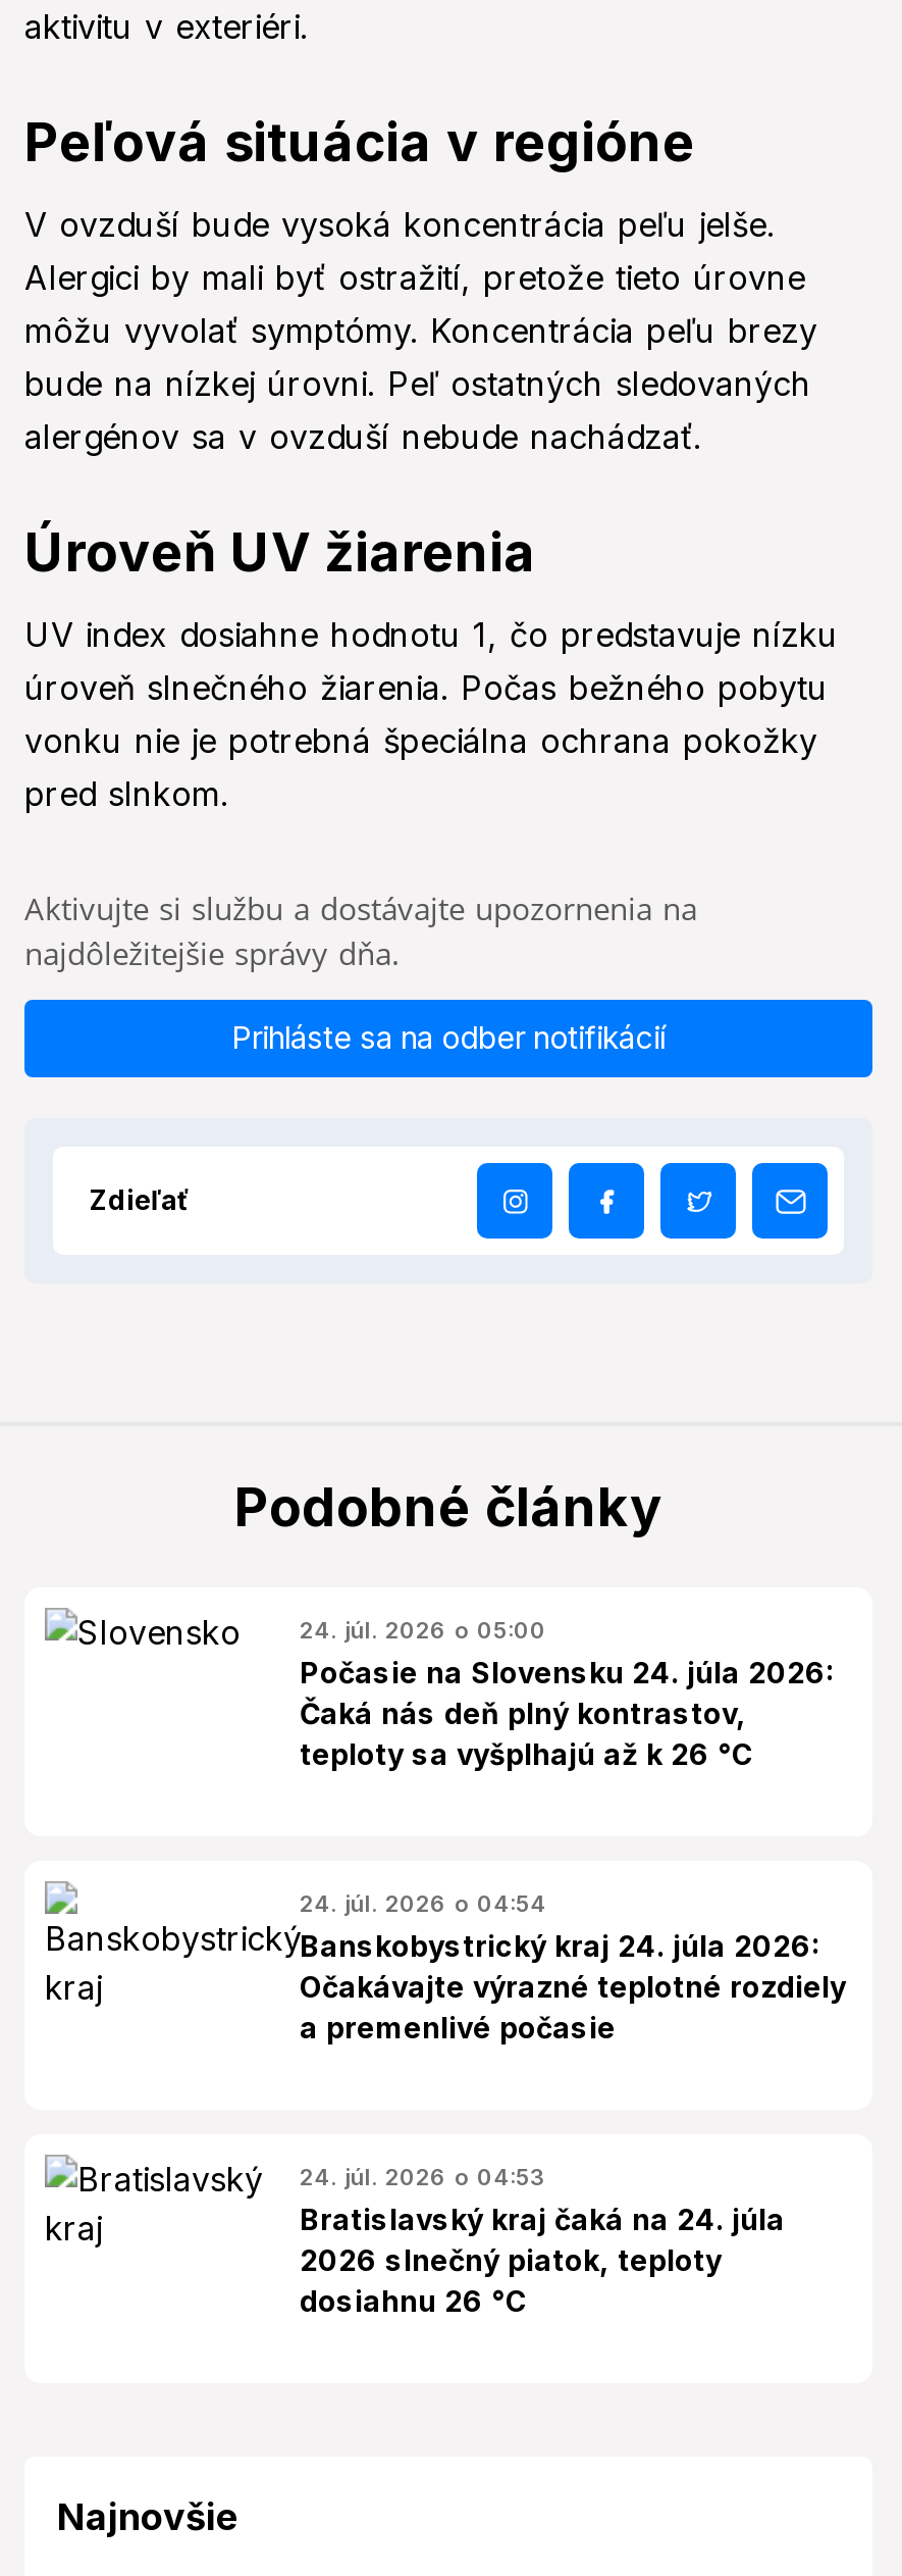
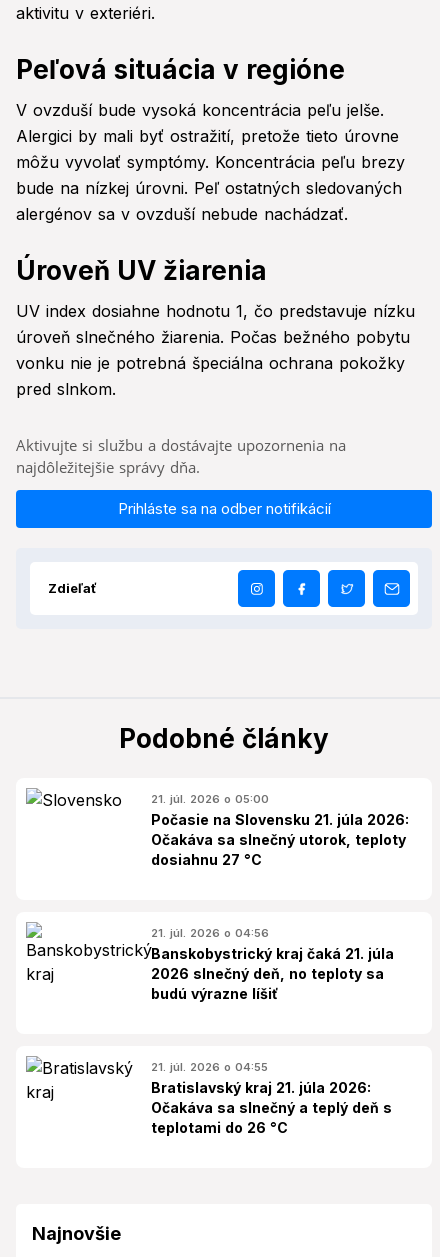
[300,1616,834,1771] 24. júl. 2026 o 05:00 | Počasie na Slovensku 24. júla 2026: | Čaká nás deň plný kontrastov, | teploty sa vyšplhajú až k 26 °C -> [151,792,409,868] 21. júl. 2026 o 05:00 | Počasie na Slovensku 21. júla 2026: | Očakáva sa slnečný utorok, teploty | dosiahnu 27 °C
[300,1890,846,2045] 24. júl. 2026 o 04:54 | Banskobystrický kraj 24. júla 2026: | Očakávajte výrazné teplotné rozdiely | a premenlivé počasie -> [151,926,394,1002] 21. júl. 2026 o 04:56 | Banskobystrický kraj čaká 21. júla | 2026 slnečný deň, no teploty sa | budú výrazne líšiť
[300,2163,785,2318] 24. júl. 2026 o 04:53 | Bratislavský kraj čaká na 24. júla | 2026 slnečný piatok, teploty | dosiahnu 26 °C -> [151,1060,392,1136] 21. júl. 2026 o 04:55 | Bratislavský kraj 21. júla 2026: | Očakáva sa slnečný a teplý deň s | teplotami do 26 °C

